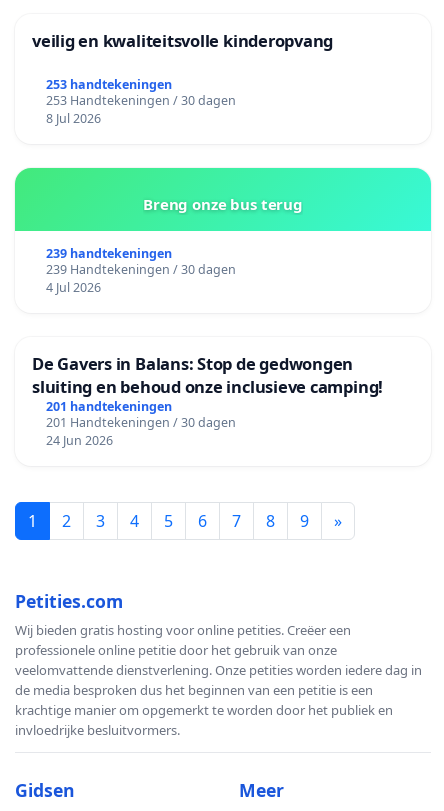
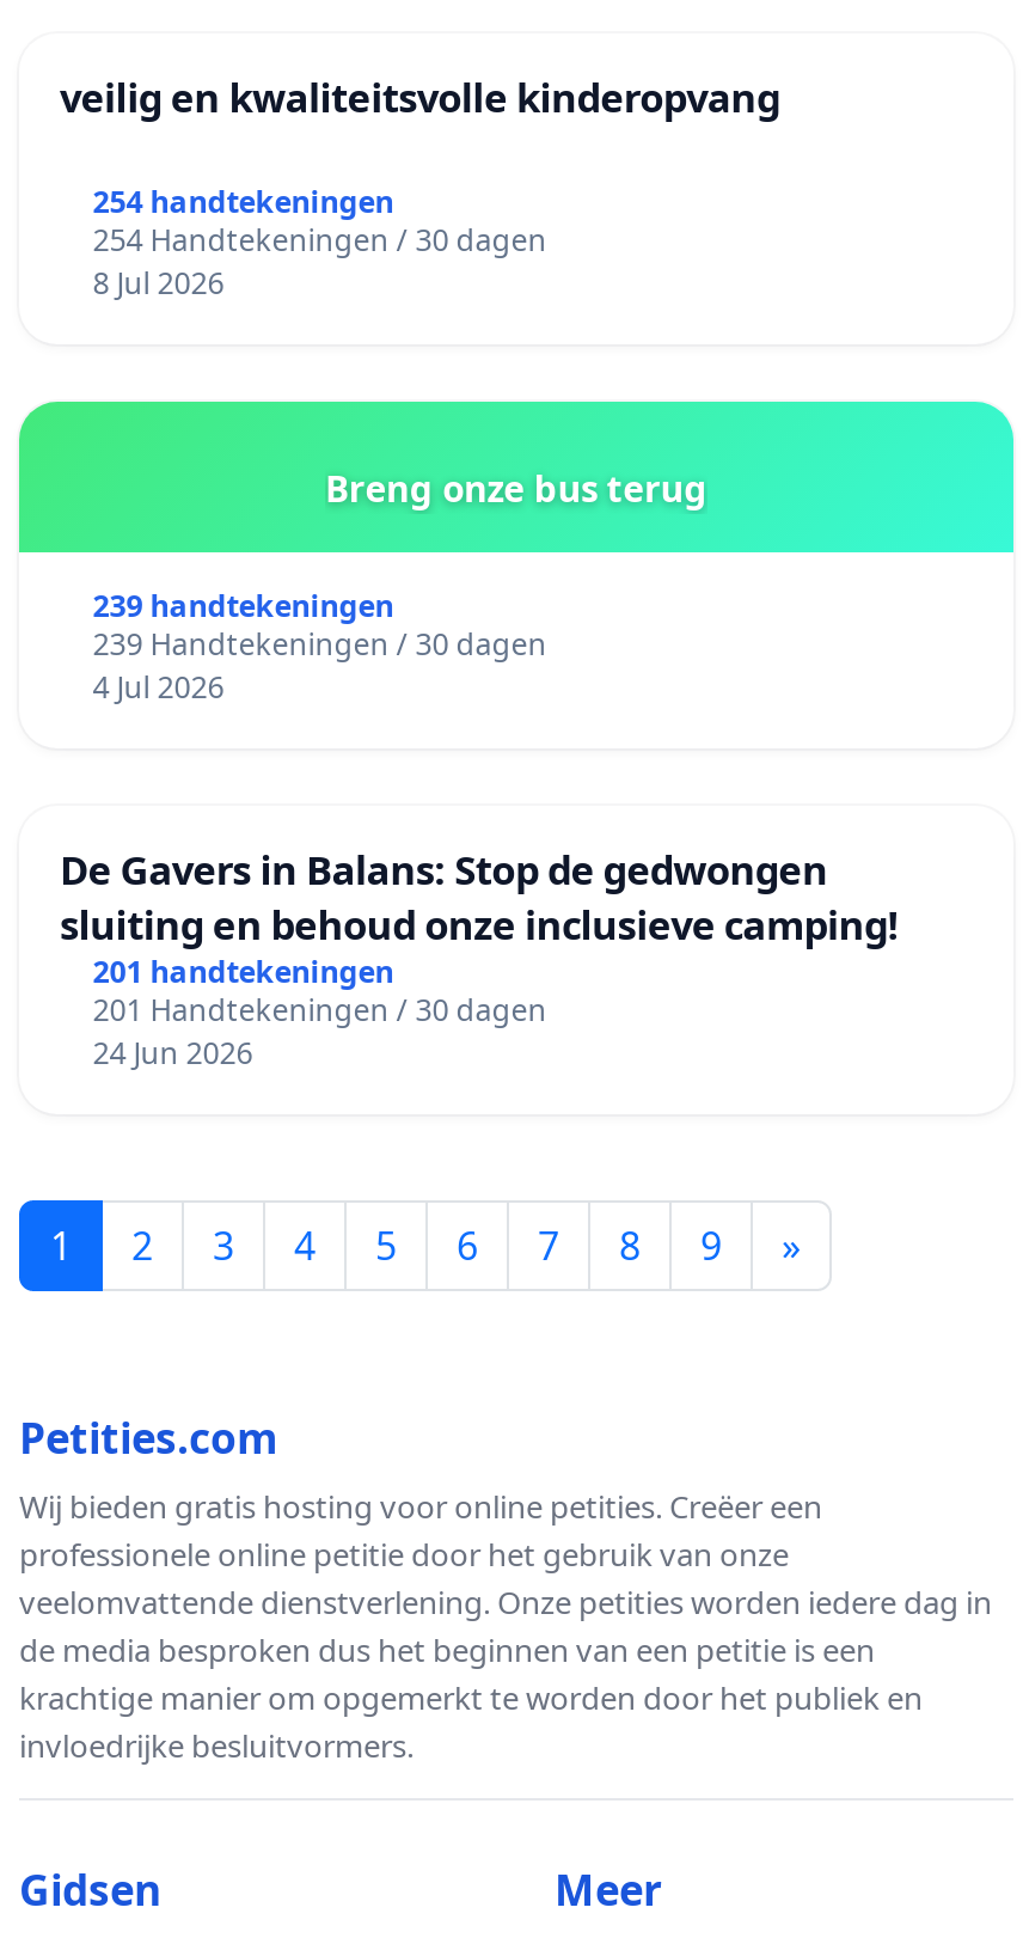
[46,75,172,92] 253 handtekeningen -> [93,181,394,221] 254 handtekeningen
[46,91,236,108] 253 Handtekeningen / 30 dagen -> [93,219,547,259] 254 Handtekeningen / 30 dagen

